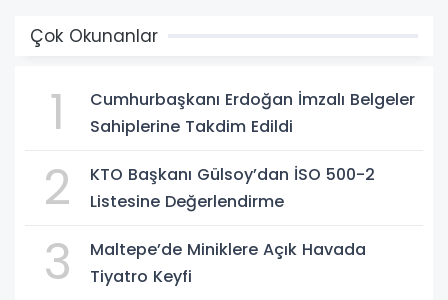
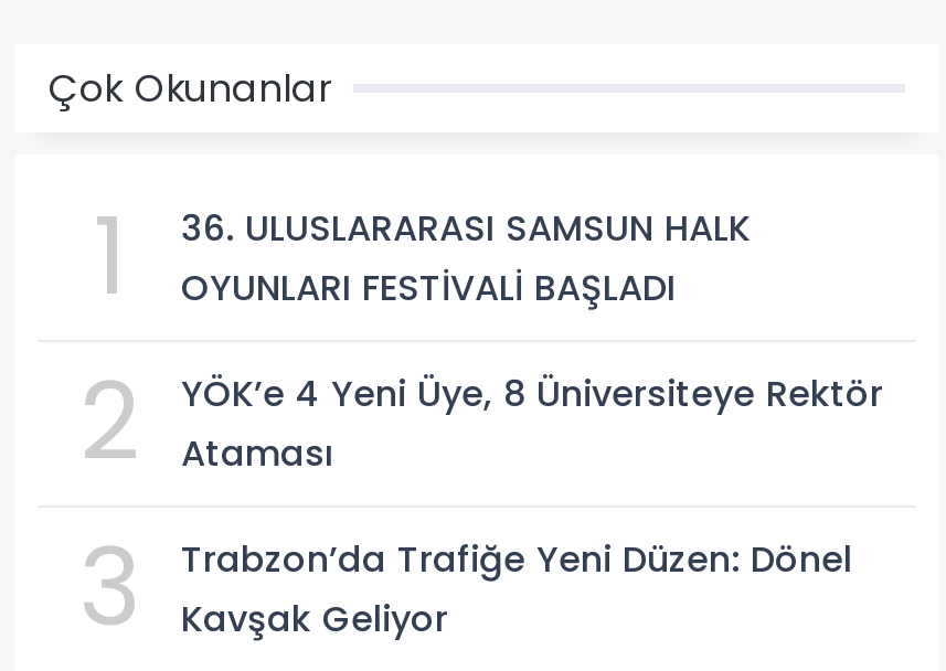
[90,88,415,138] Cumhurbaşkanı Erdoğan İmzalı Belgeler | Sahiplerine Takdim Edildi -> [181,203,751,313] 36. ULUSLARARASI SAMSUN HALK | OYUNLARI FESTİVALİ BAŞLADI
[90,163,375,213] KTO Başkanı Gülsoy’dan İSO 500-2 | Listesine Değerlendirme -> [181,368,883,479] YÖK’e 4 Yeni Üye, 8 Üniversiteye Rektör | Ataması
[90,238,366,288] Maltepe’de Miniklere Açık Havada | Tiyatro Keyfi -> [181,534,852,644] Trabzon’da Trafiğe Yeni Düzen: Dönel | Kavşak Geliyor

